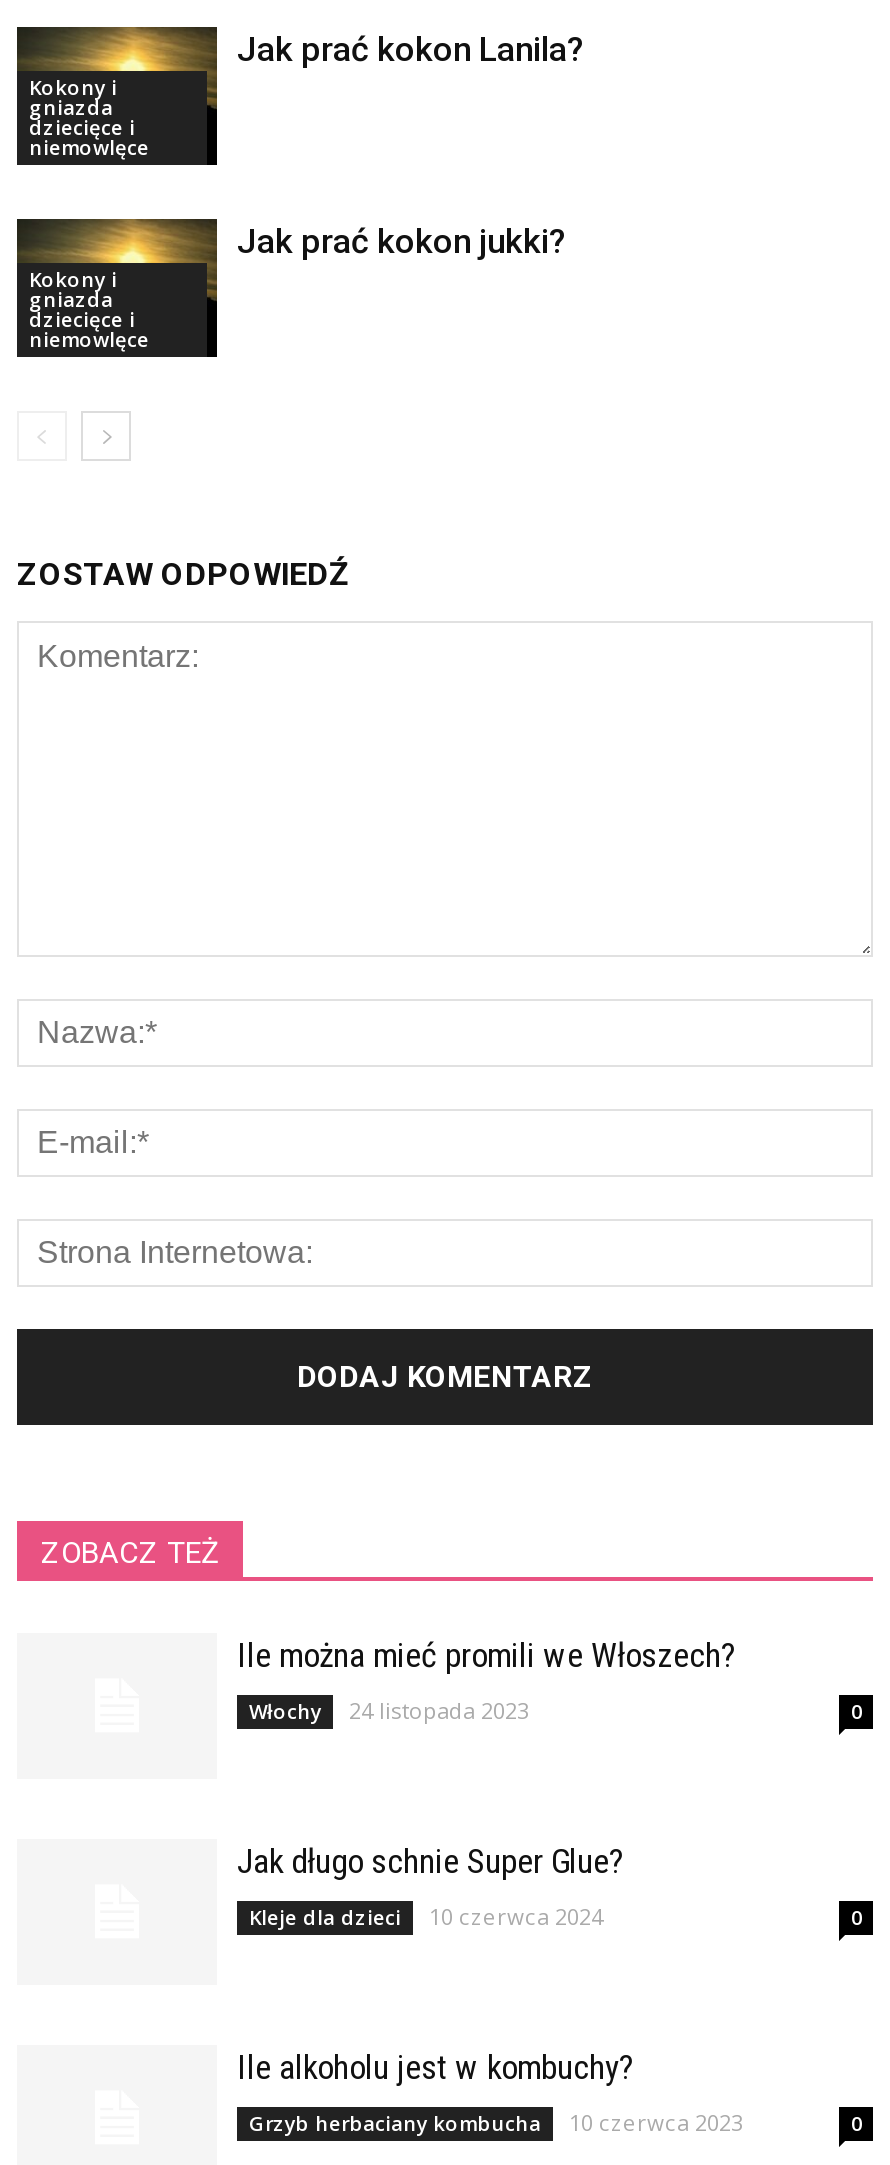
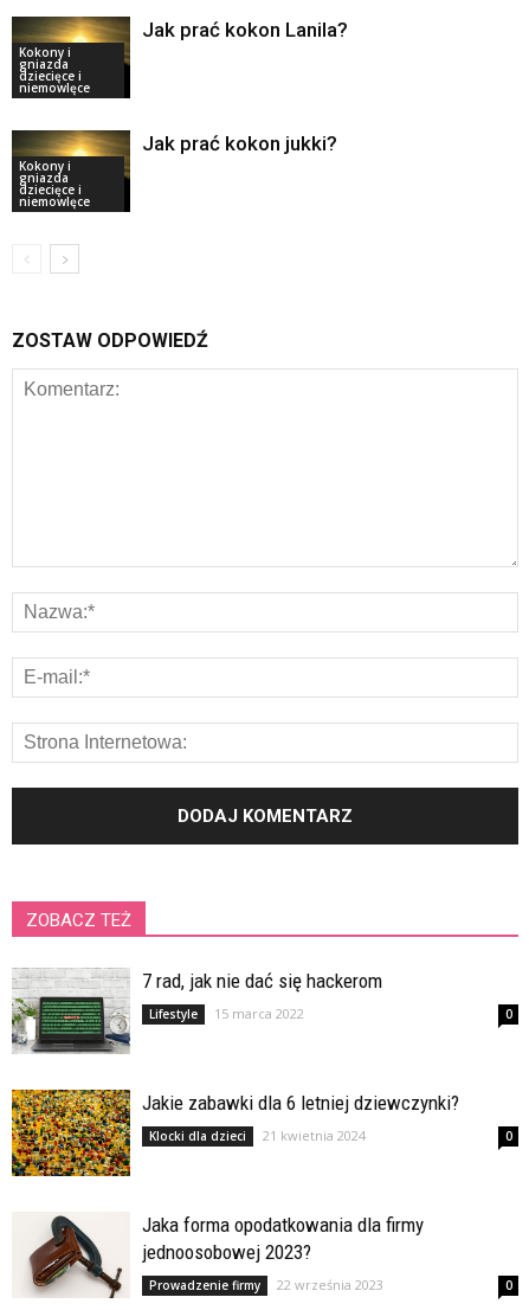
none -> [11,968,131,1054] [image]
[237,1635,735,1675] Ile można mieć promili we Włoszech? -> [142,969,382,993] 7 rad, jak nie dać się hackerom
[249,1695,529,1725] Włochy | 24 listopada 2023 -> [149,1004,304,1022] Lifestyle | 15 marca 2022
none -> [11,1089,131,1177] [image]
[237,1841,623,1881] Jak długo schnie Super Glue? -> [142,1091,459,1115] Jakie zabawki dla 6 letniej dziewczynki?
[249,1901,603,1931] Kleje dla dzieci | 10 czerwca 2024 -> [149,1126,366,1144] Klocki dla dzieci | 21 kwietnia 2024
none -> [27,1214,123,1299] [image]
[237,2047,633,2087] Ile alkoholu jest w kombuchy? -> [142,1213,424,1264] Jaka forma opodatkowania dla firmy | jednoosobowej 2023?
[249,2107,743,2137] Grzyb herbaciany kombucha | 10 czerwca 2023 -> [149,1276,383,1293] Prowadzenie firmy | 22 września 2023

